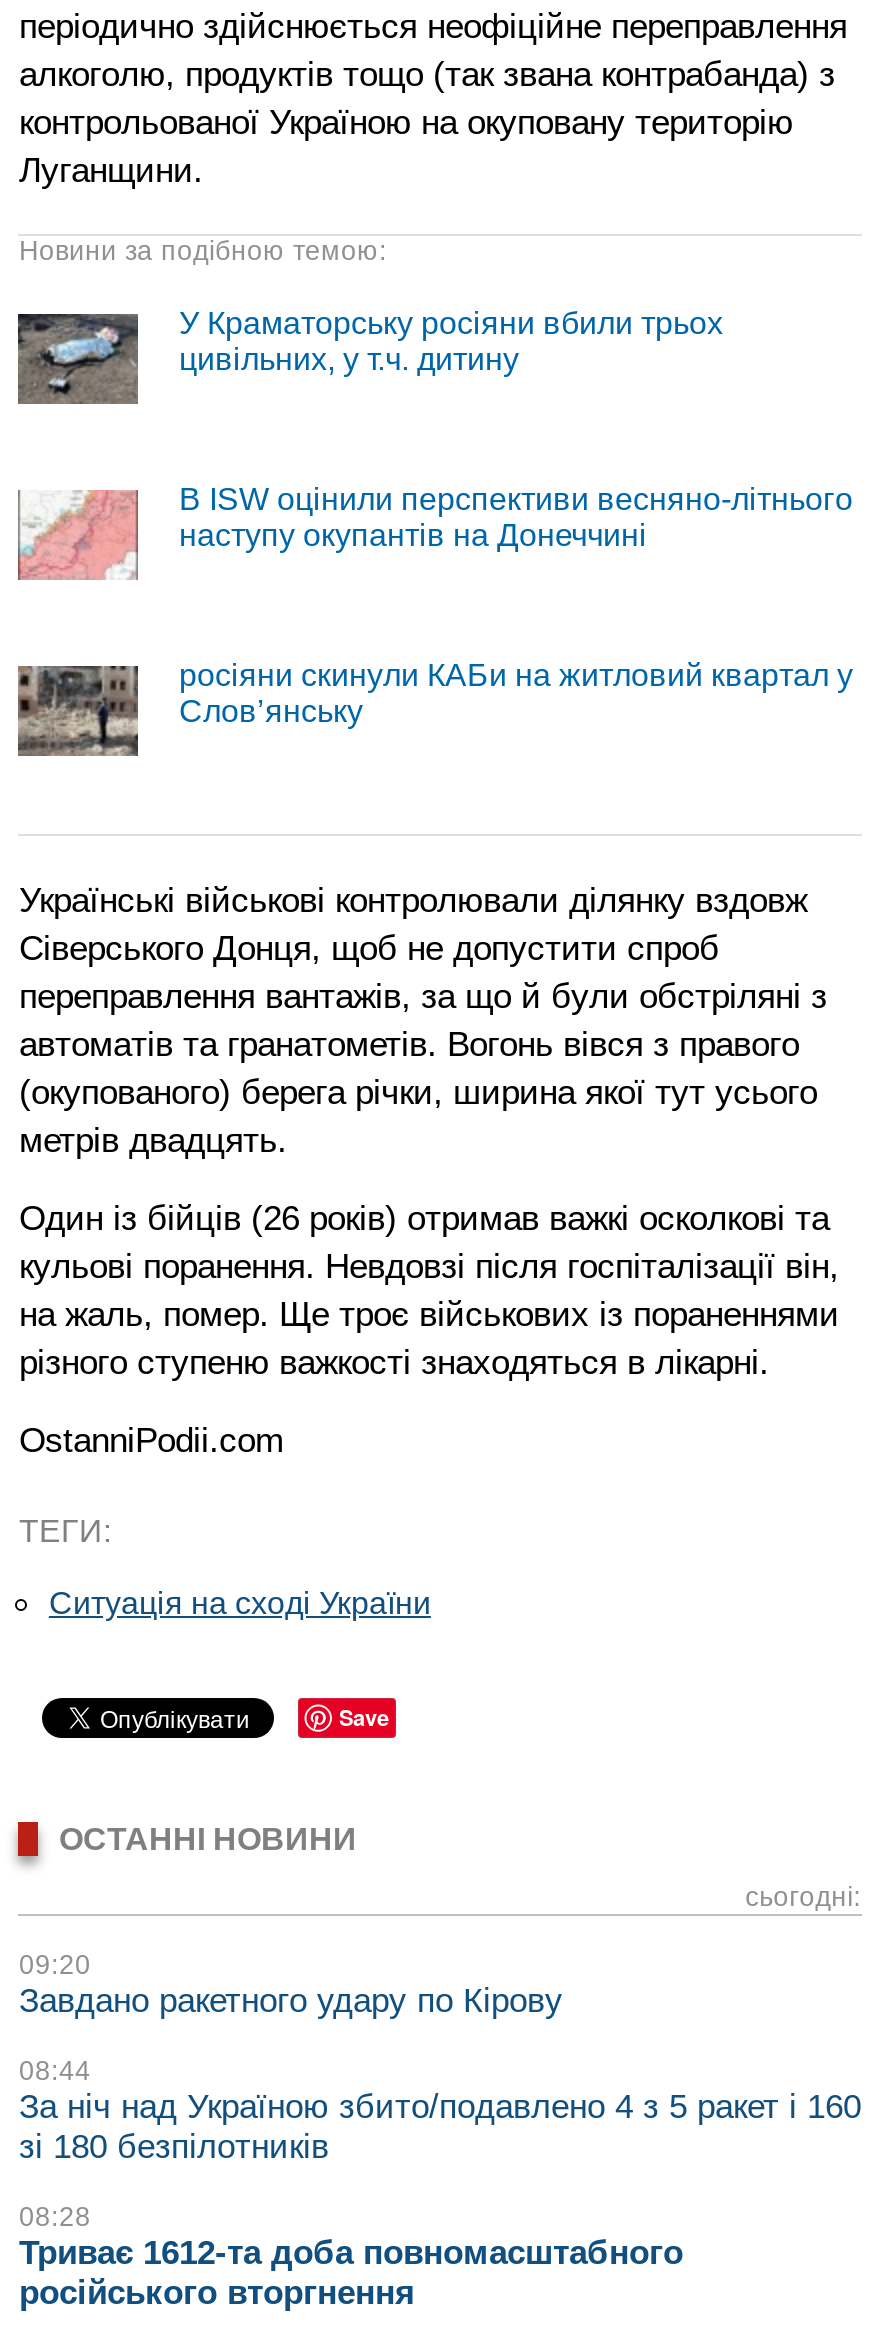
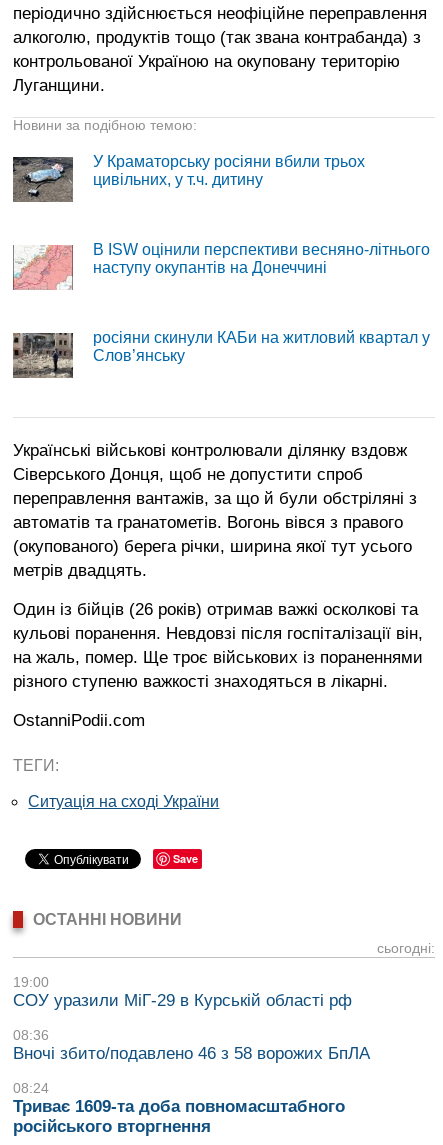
[19,1950,563,2020] 09:20 | Завдано ракетного удару по Кірову -> [13,975,352,1010] 19:00 | СОУ уразили МіГ-29 в Курській області рф
[19,2056,861,2166] 08:44 | За ніч над Україною збито/подавлено 4 з 5 ракет і 160 | зі 180 безпілотників -> [13,1028,370,1063] 08:36 | Вночі збито/подавлено 46 з 58 ворожих БпЛА
[19,2202,683,2272] 08:28 | Триває 1612-та доба повномасштабного -> [13,1081,345,1116] 08:24 | Триває 1609-та доба повномасштабного

